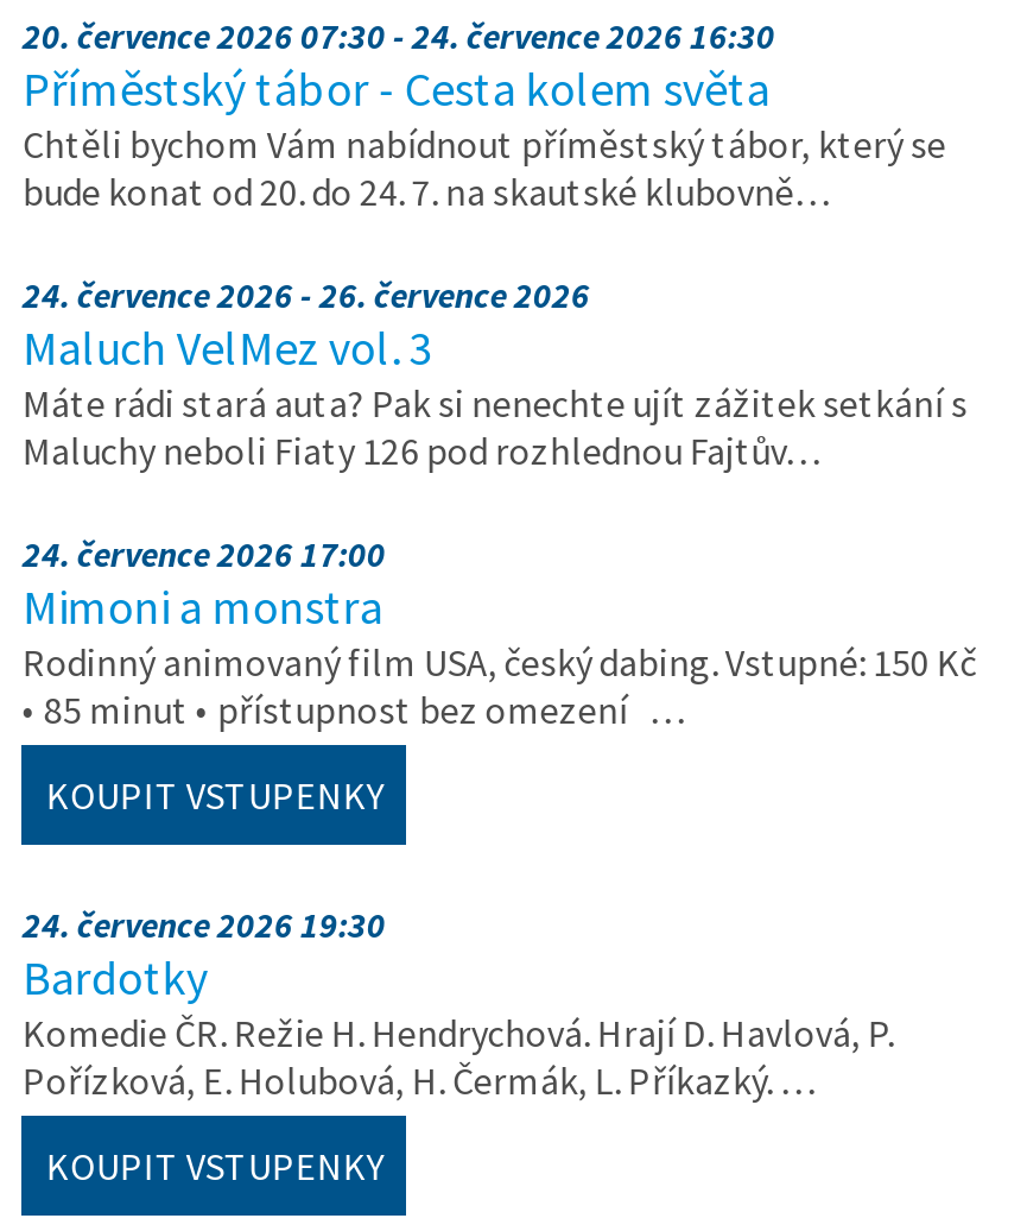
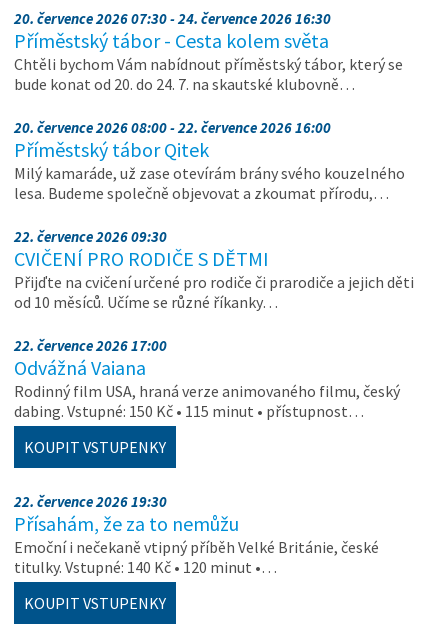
[22,272,977,733] 24. července 2026 - 26. července 2026 | Maluch VelMez vol. 3 | Máte rádi stará auta? Pak si nenechte ujít zážitek setkání s | Maluchy neboli Fiaty 126 pod rozhlednou Fajtův… | 24. července 2026 17:00 | Mimoni a monstra | Rodinný animovaný film USA, český dabing. Vstupné: 150 Kč | • 85 minut • přístupnost bez omezení … -> [14,118,414,421] 20. července 2026 08:00 - 22. července 2026 16:00 | Příměstský tábor Qitek | Milý kamaráde, už zase otevírám brány svého kouzelného | lesa. Budeme společně objevovat a zkoumat přírodu,… | 22. července 2026 09:30 | CVIČENÍ PRO RODIČE S DĚTMI | Přijďte na cvičení určené pro rodiče či prarodiče a jejich děti | od 10 měsíců. Učíme se různé říkanky… | 22. července 2026 17:00 | Odvážná Vaiana | Rodinný film USA, hraná verze animovaného filmu, český | dabing. Vstupné: 150 Kč • 115 minut • přístupnost…
[22,902,894,1104] 24. července 2026 19:30 | Bardotky | Komedie ČR. Režie H. Hendrychová. Hrají D. Havlová, P. | Pořízková, E. Holubová, H. Čermák, L. Příkazký. … -> [14,492,379,577] 22. července 2026 19:30 | Přísahám, že za to nemůžu | Emoční i nečekaně vtipný příběh Velké Británie, české | titulky. Vstupné: 140 Kč • 120 minut •…

